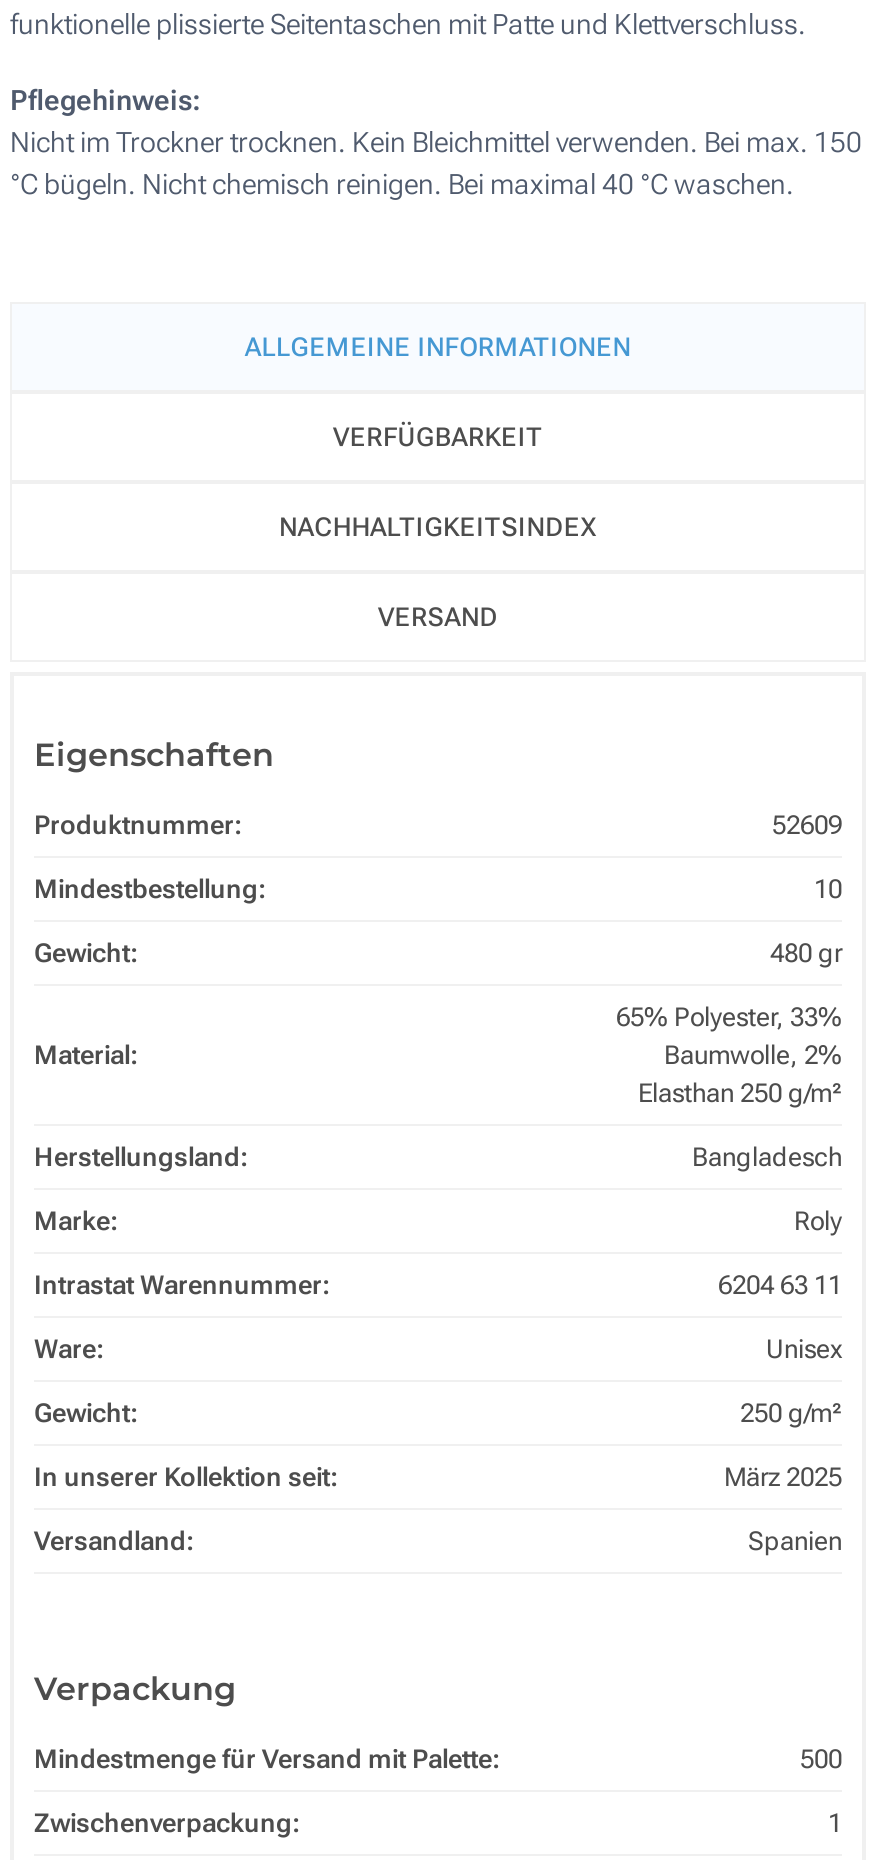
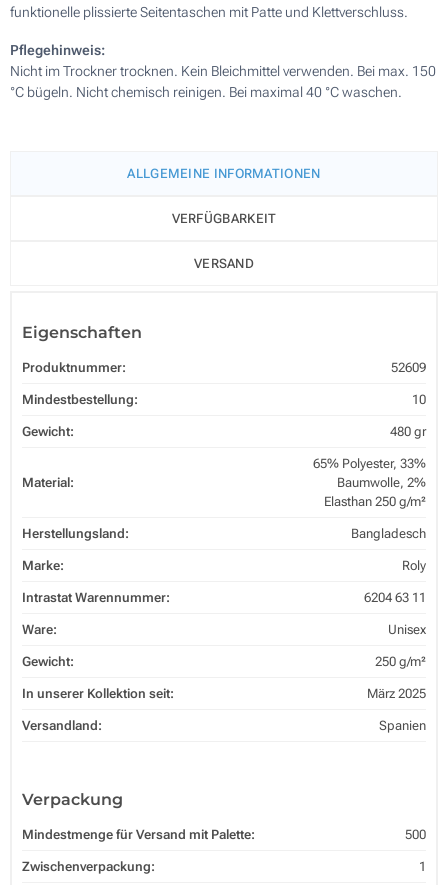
[279,512,597,542] NACHHALTIGKEITSINDEX -> none

